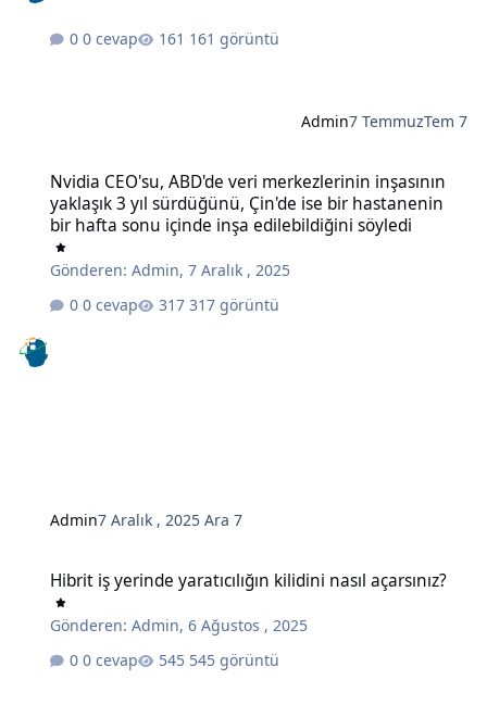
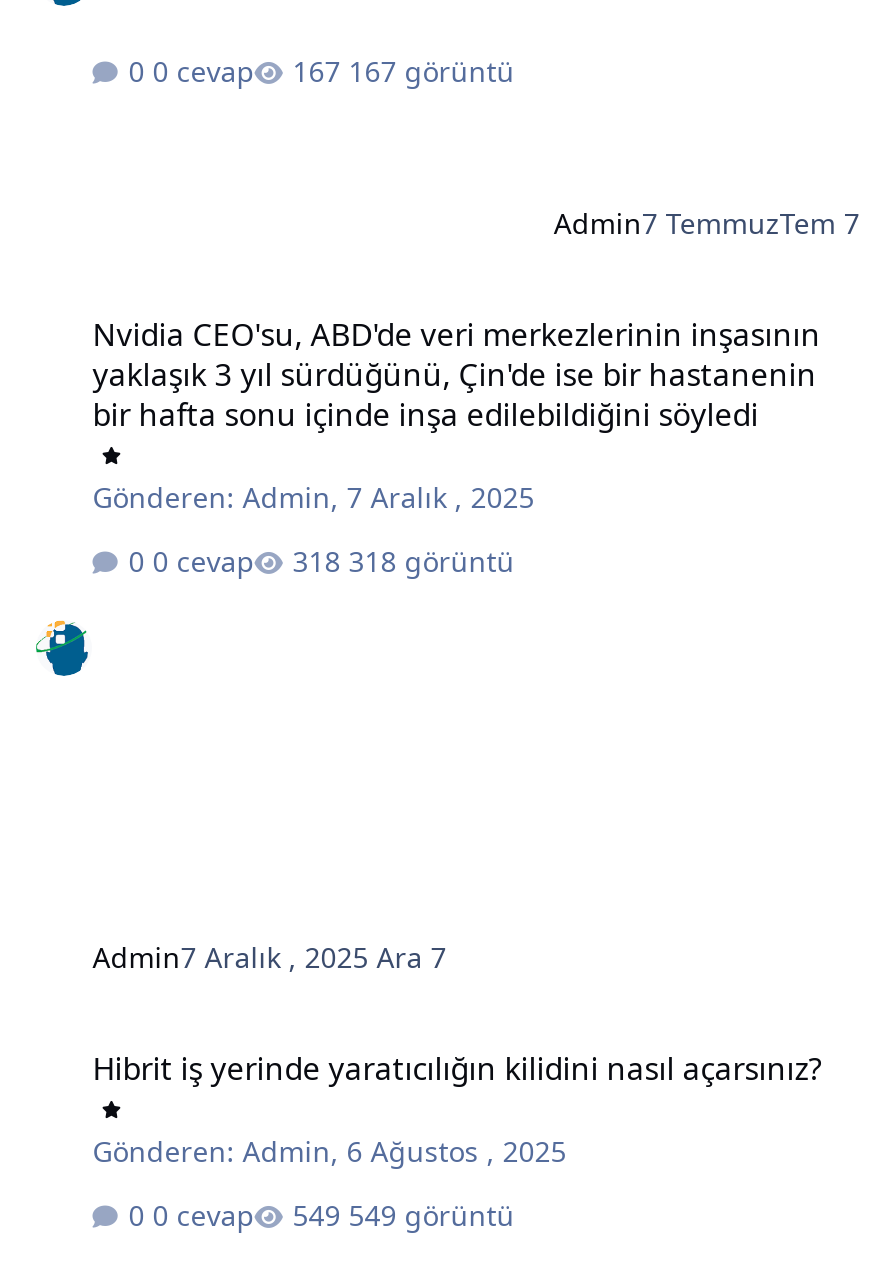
[189,28,280,48] 161 görüntü -> [348,51,514,89] 167 görüntü
[189,294,280,315] 317 görüntü -> [348,542,514,580] 318 görüntü
[189,649,280,670] 545 görüntü -> [348,1196,514,1234] 549 görüntü

